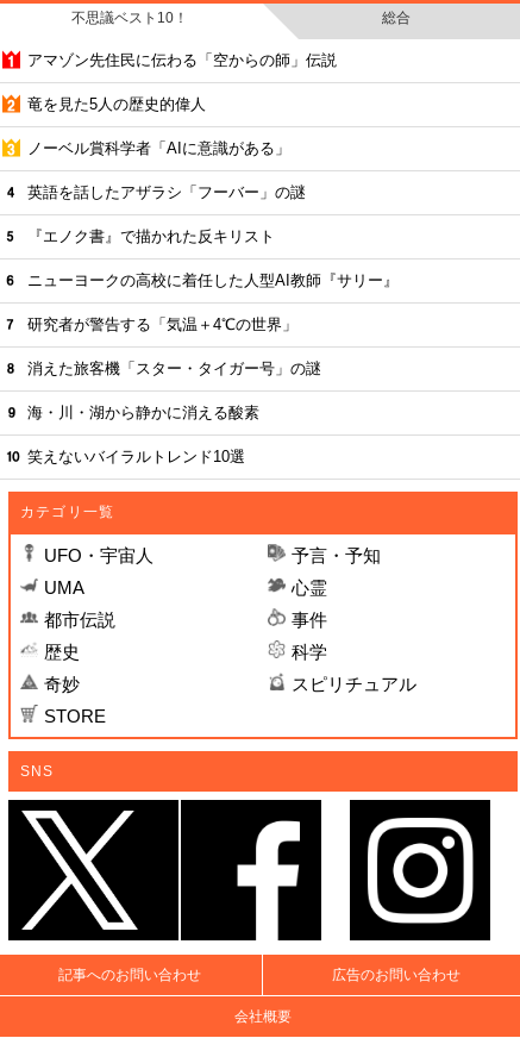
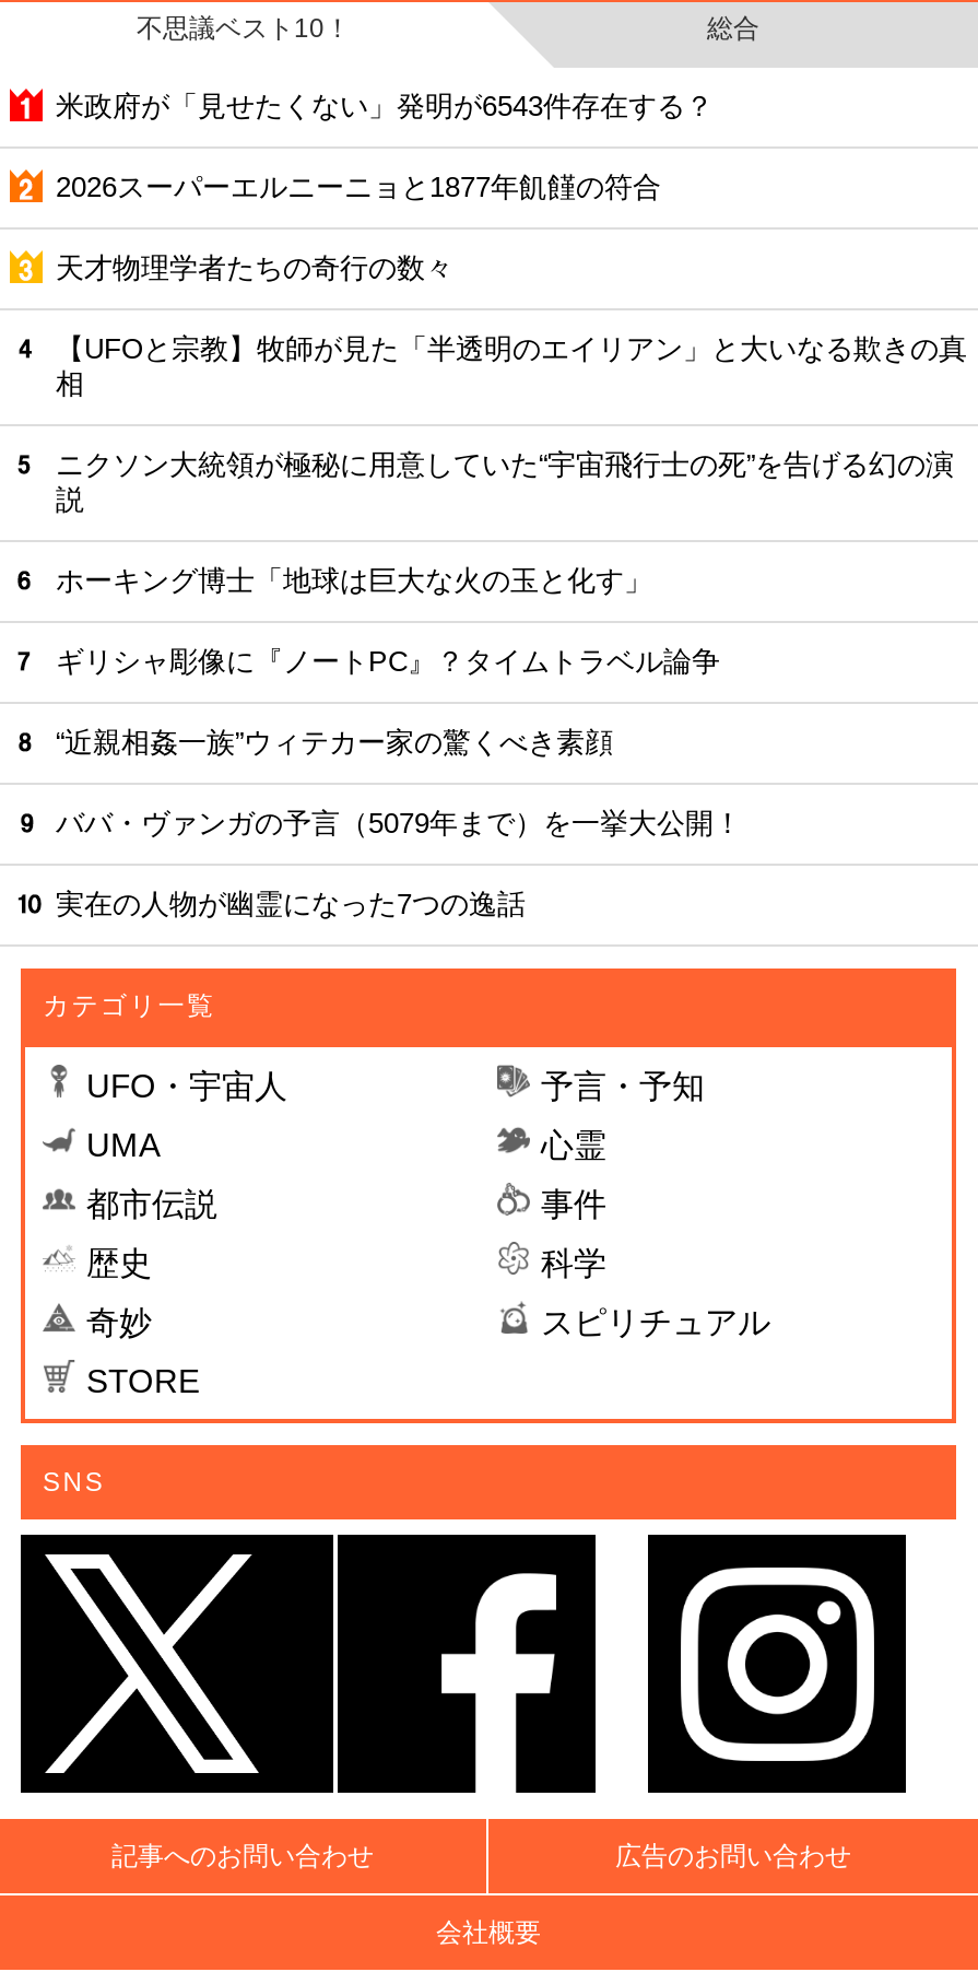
[27,51,337,69] アマゾン先住民に伝わる「空からの師」伝説 -> [56,89,714,122] 米政府が「見せたくない」発明が6543件存在する？
[27,95,206,113] 竜を見た5人の歴史的偉人 -> [56,170,661,203] 2026スーパーエルニーニョと1877年飢饉の符合
[27,139,290,157] ノーベル賞科学者「AIに意識がある」 -> [56,251,453,284] 天才物理学者たちの奇行の数々
[27,183,306,201] 英語を話したアザラシ「フーバー」の謎 -> [56,332,967,399] 【UFOと宗教】牧師が見た「半透明のエイリアン」と大いなる欺きの真 | 相
[27,227,275,245] 『エノク書』で描かれた反キリスト -> [56,448,954,515] ニクソン大統領が極秘に用意していた“宇宙飛行士の死”を告げる幻の演 | 説
[27,271,399,289] ニューヨークの高校に着任した人型AI教師『サリー』 -> [56,563,652,596] ホーキング博士「地球は巨大な火の玉と化す」
[27,315,297,333] 研究者が警告する「気温＋4℃の世界」 -> [56,644,720,677] ギリシャ彫像に『ノートPC』？タイムトラベル論争
[27,359,321,377] 消えた旅客機「スター・タイガー号」の謎 -> [56,725,613,758] “近親相姦一族”ウィテカー家の驚くべき素顔
[27,403,259,421] 海・川・湖から静かに消える酸素 -> [56,806,742,839] ババ・ヴァンガの予言（5079年まで）を一挙大公開！
[27,447,245,465] 笑えないバイラルトレンド10選 -> [56,887,526,920] 実在の人物が幽霊になった7つの逸話

